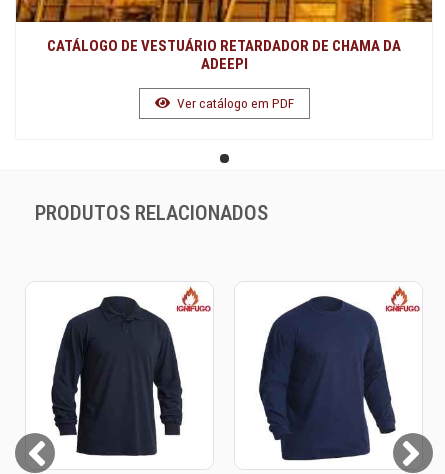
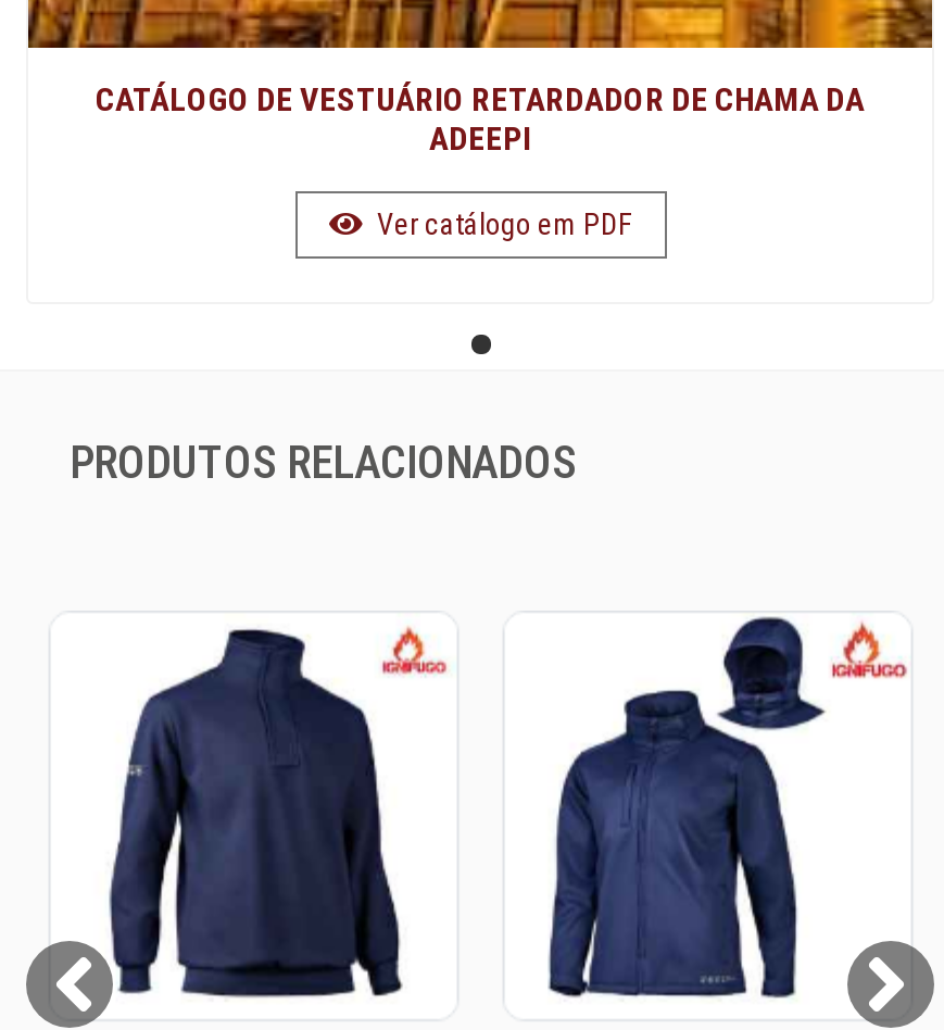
[50,287,212,459] [image] -> [104,628,406,1000] [image]
[256,284,397,461] [image] -> [547,615,852,1000] [image]

